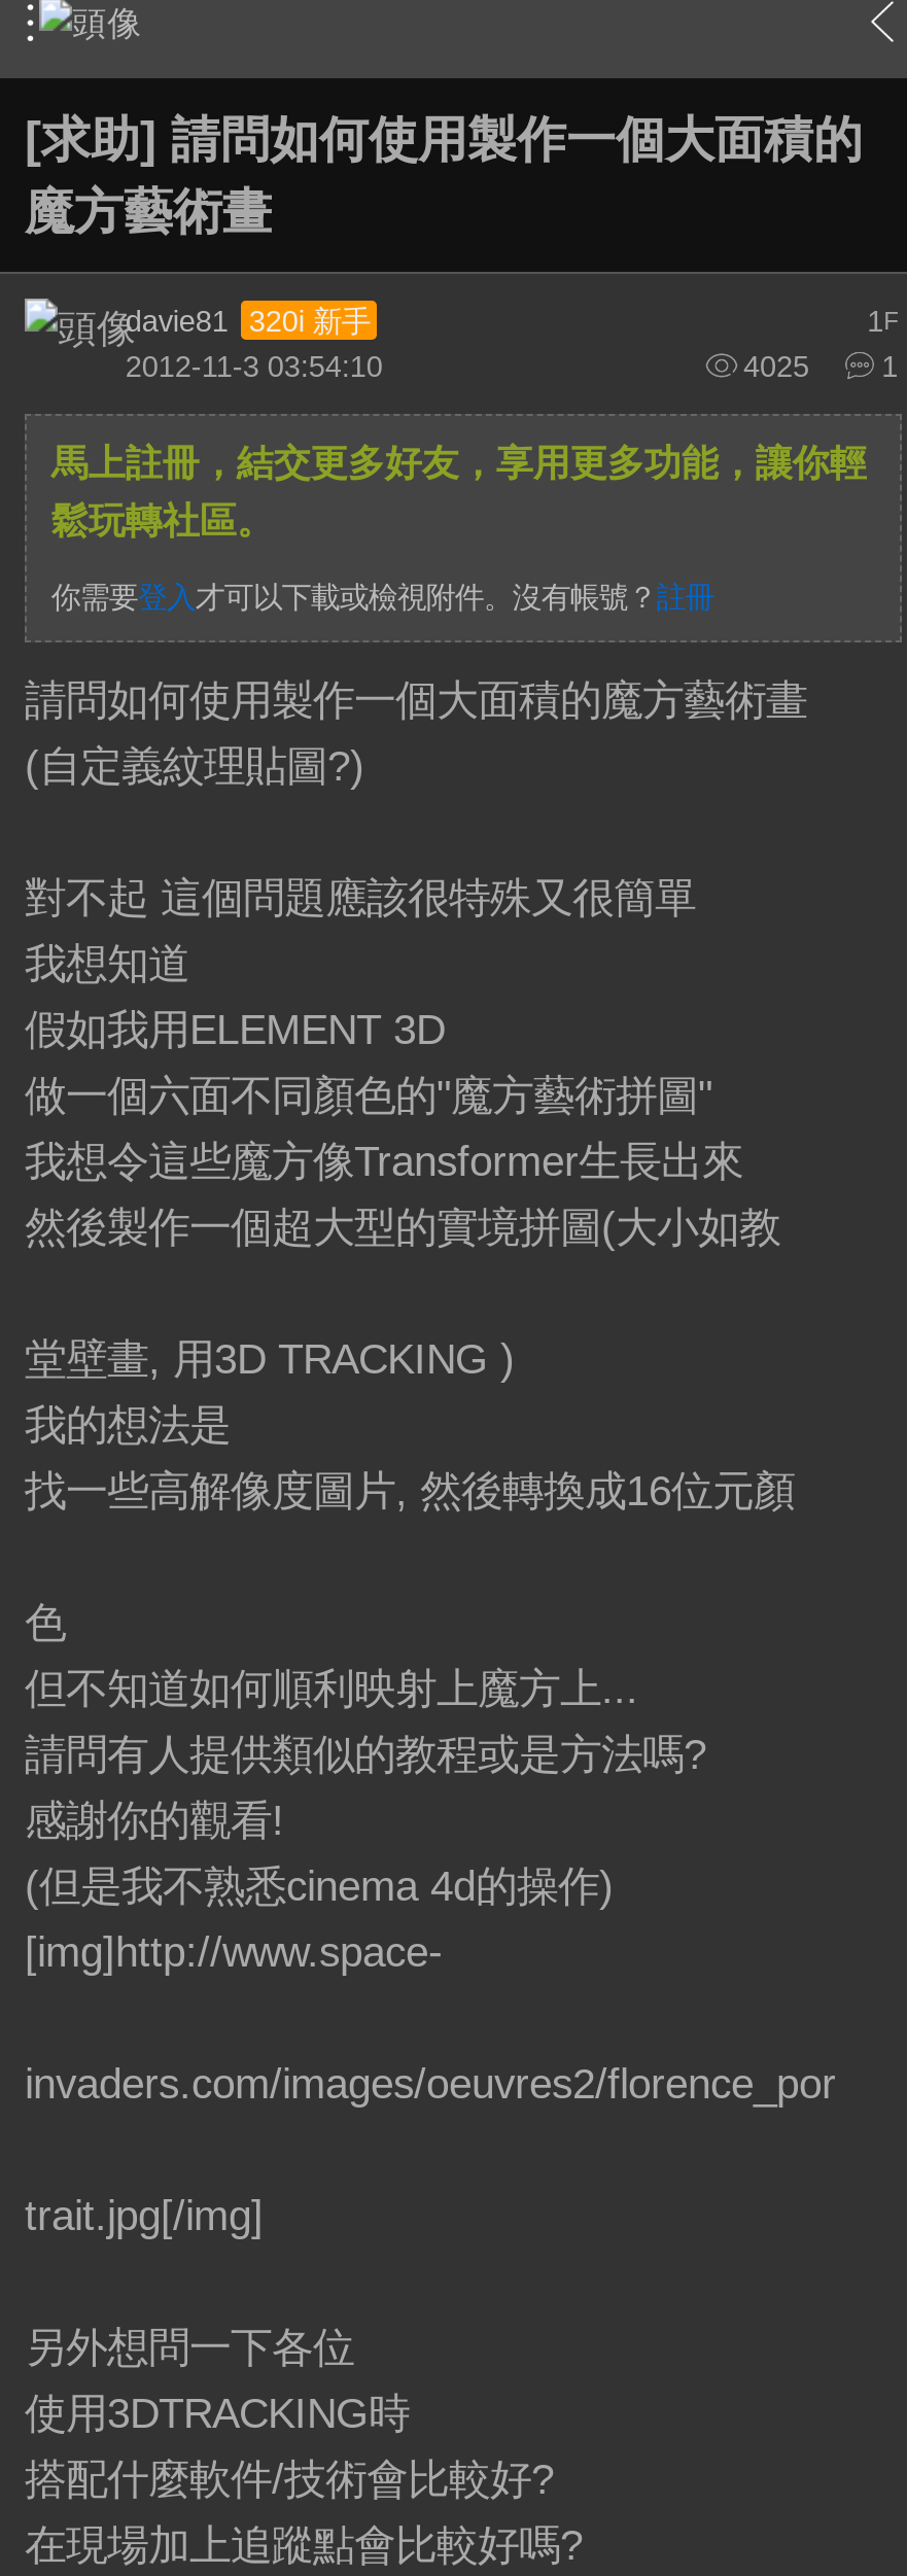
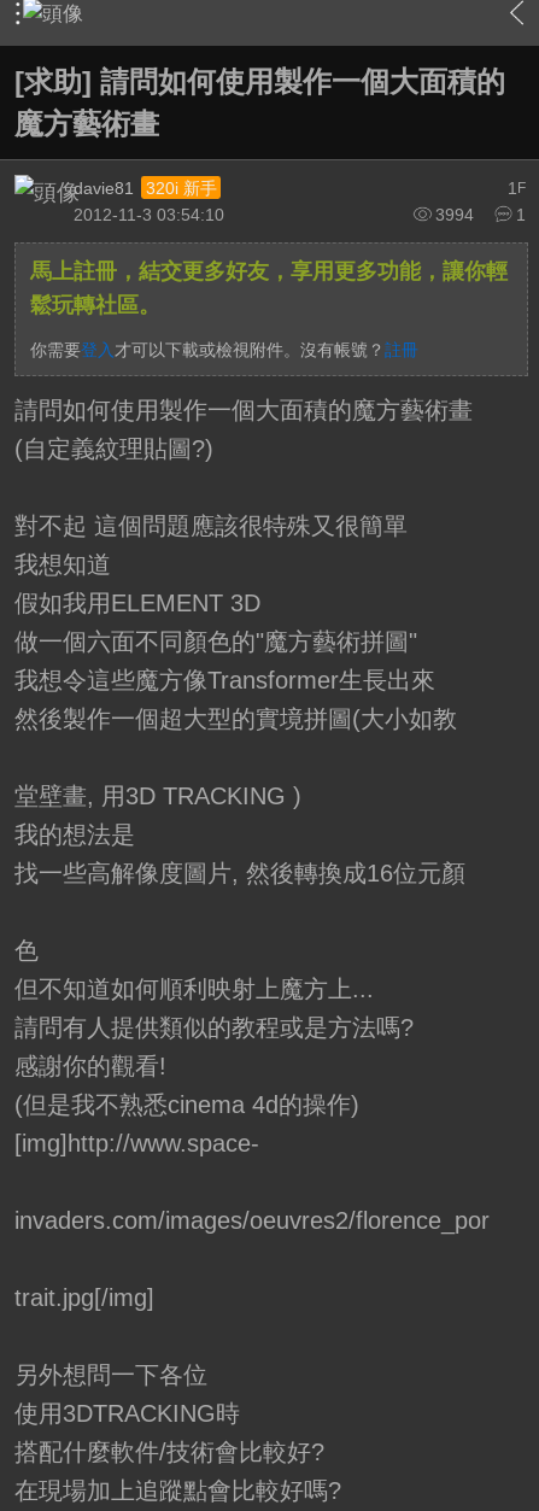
[743,350,898,383] 4025 1 -> [435,205,526,224] 3994 1

